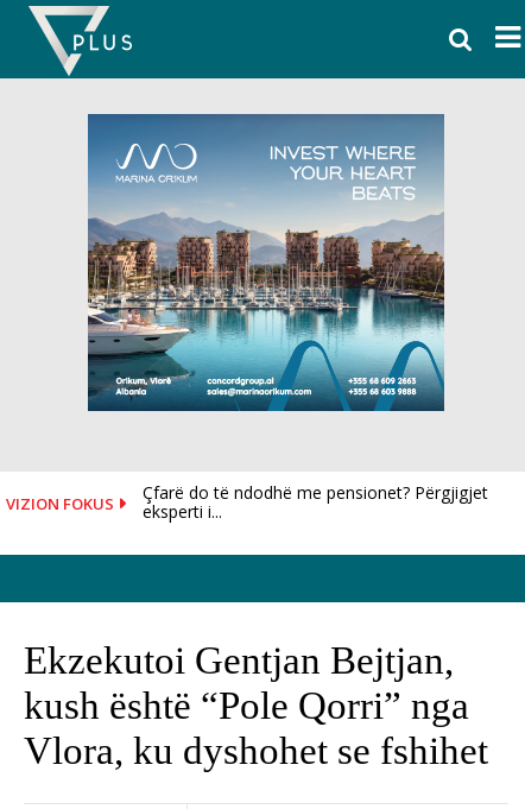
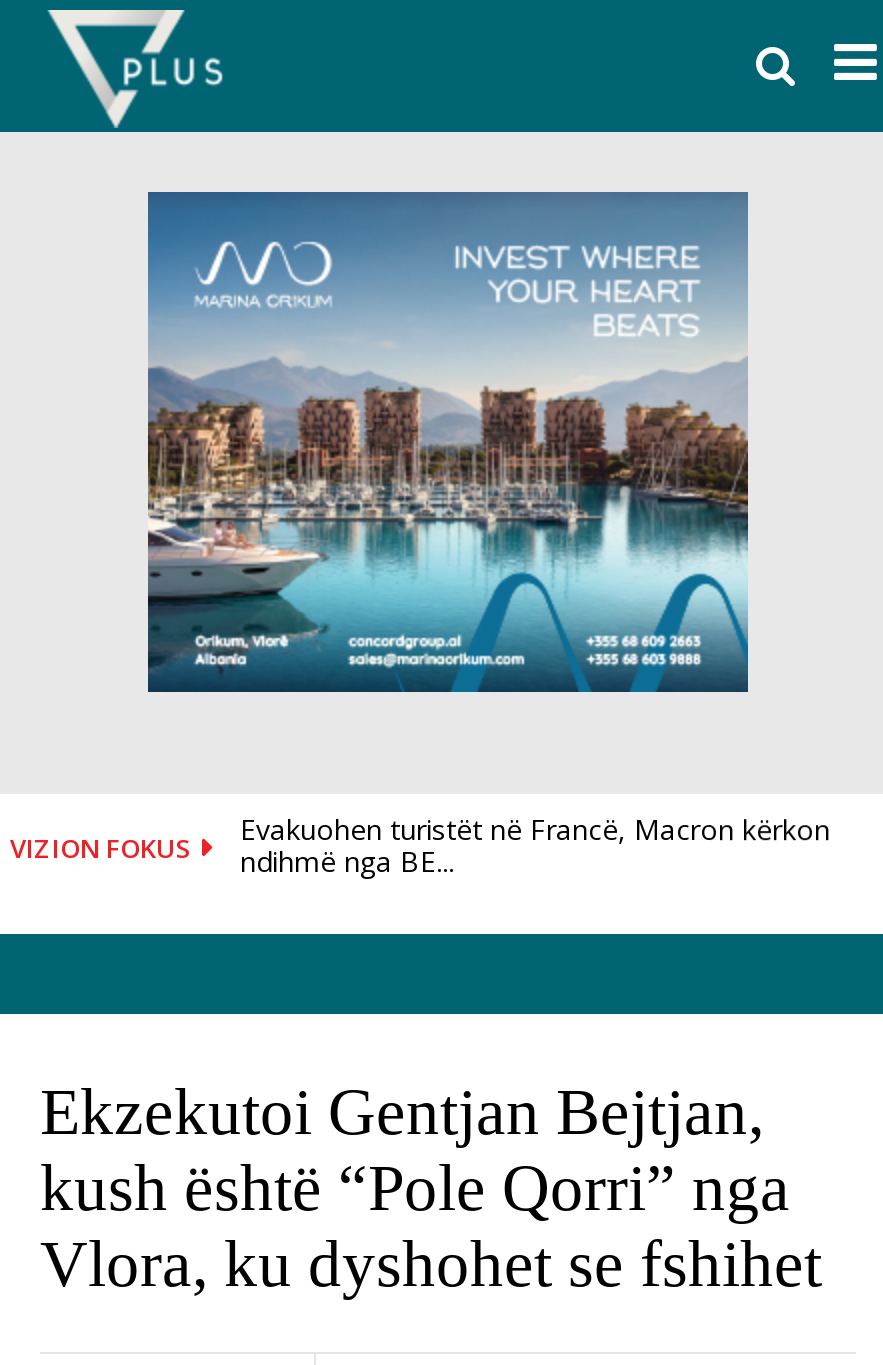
[143,481,488,523] Çfarë do të ndodhë me pensionet? Përgjigjet | eksperti i... -> [240,810,830,880] Evakuohen turistët në Francë, Macron kërkon | ndihmë nga BE...

